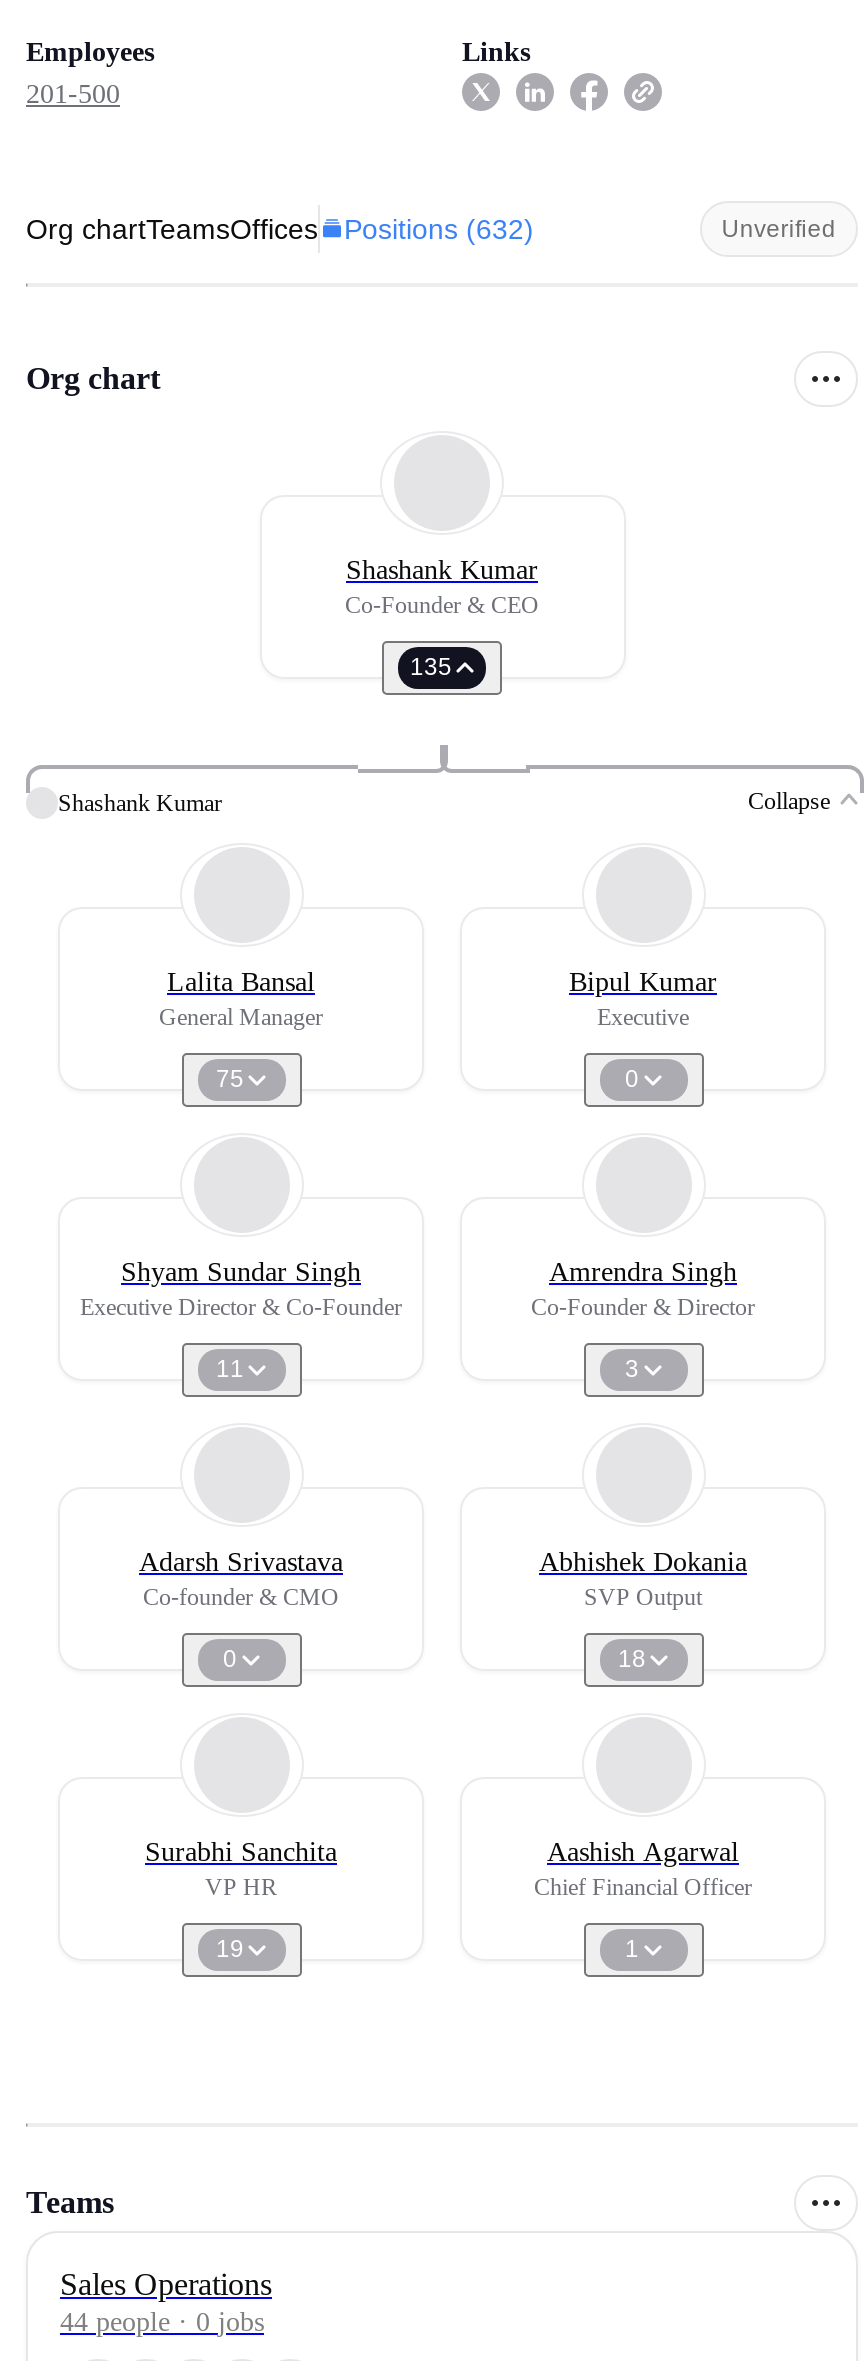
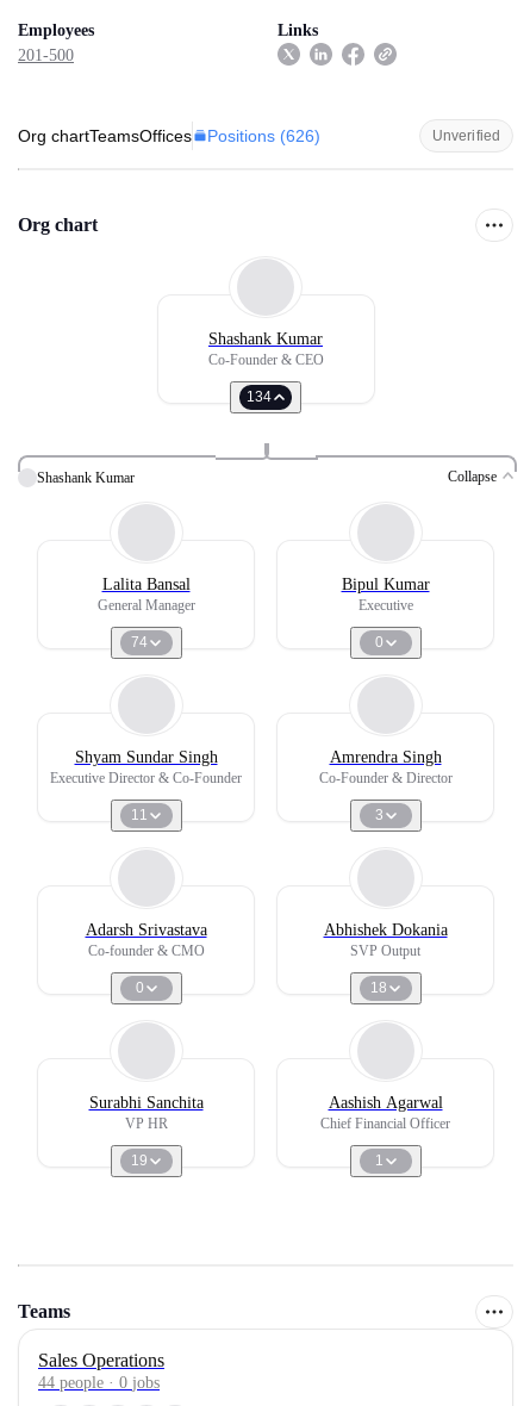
[26,213,534,245] Org chartTeamsOffices Positions (632) -> [18,126,320,145] Org chartTeamsOffices Positions (626)
[410,653,452,681] 135 -> [247,388,272,405] 134
[216,1065,244,1093] 75 -> [131,634,148,651] 74

